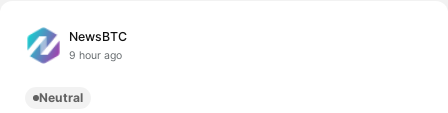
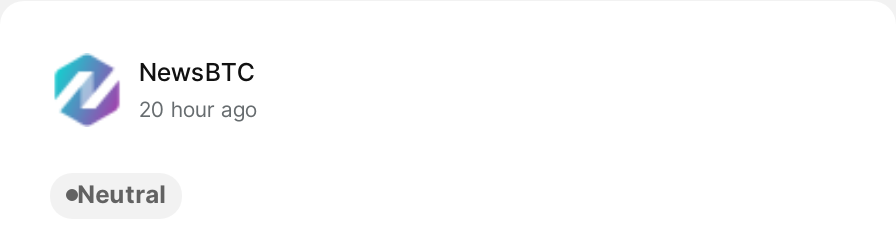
[69,49,122,62] 9 hour ago -> [139,98,257,124] 20 hour ago

